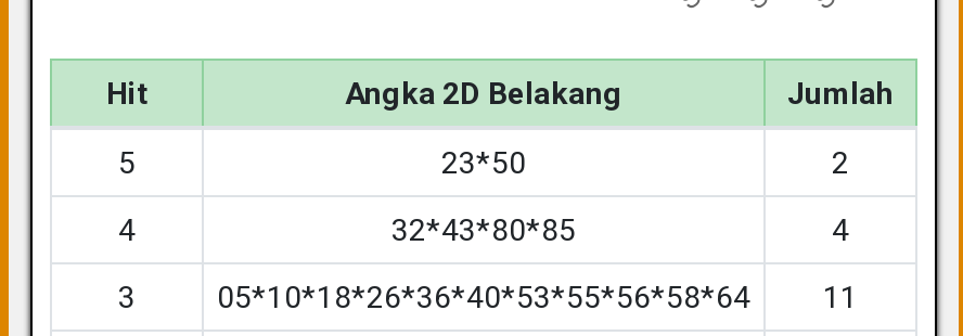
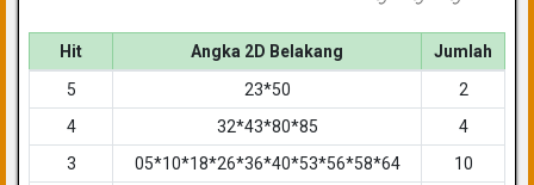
[217,279,750,313] 05*10*18*26*36*40*53*55*56*58*64 -> [134,153,400,173] 05*10*18*26*36*40*53*56*58*64
[823,279,858,313] 11 -> [454,153,473,173] 10

